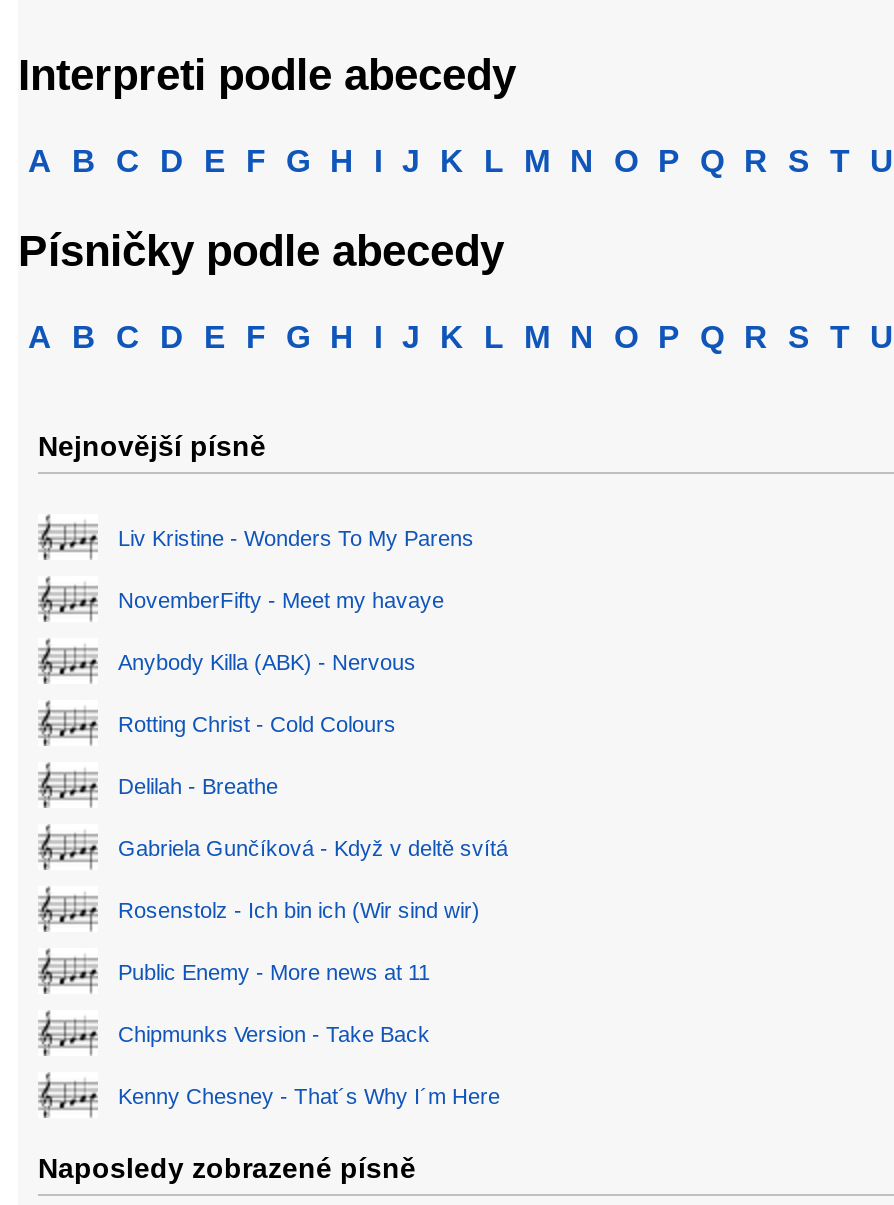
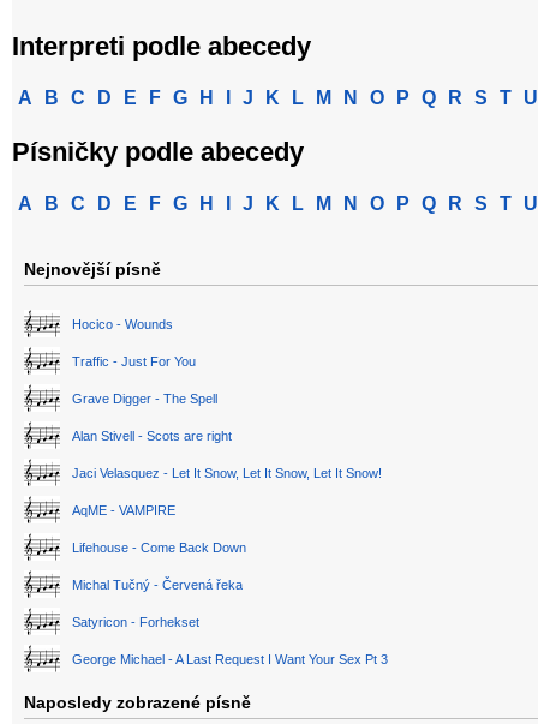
[118,526,474,550] Liv Kristine - Wonders To My Parens -> [72,317,173,331] Hocico - Wounds
[118,588,444,612] NovemberFifty - Meet my havaye -> [72,354,196,369] Traffic - Just For You
[118,650,416,674] Anybody Killa (ABK) - Nervous -> [72,391,217,406] Grave Digger - The Spell
[118,712,396,736] Rotting Christ - Cold Colours -> [72,429,232,443] Alan Stivell - Scots are right
[118,774,278,798] Delilah - Breathe -> [72,466,382,480] Jaci Velasquez - Let It Snow, Let It Snow, Let It Snow!
[118,836,508,860] Gabriela Gunčíková - Když v deltě svítá -> [72,503,175,517] AqME - VAMPIRE
[118,898,480,922] Rosenstolz - Ich bin ich (Wir sind wir) -> [72,540,246,555] Lifehouse - Come Back Down
[118,960,430,984] Public Enemy - More news at 11 -> [72,578,243,592] Michal Tučný - Červená řeka
[118,1022,430,1046] Chipmunks Version - Take Back -> [72,615,199,629] Satyricon - Forhekset
[118,1084,500,1108] Kenny Chesney - That´s Why I´m Here -> [72,652,388,666] George Michael - A Last Request I Want Your Sex Pt 3

